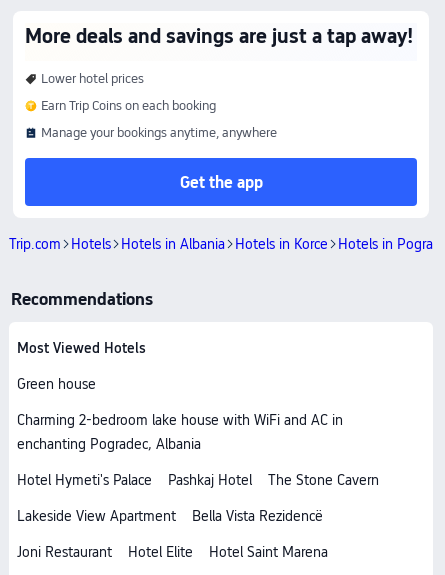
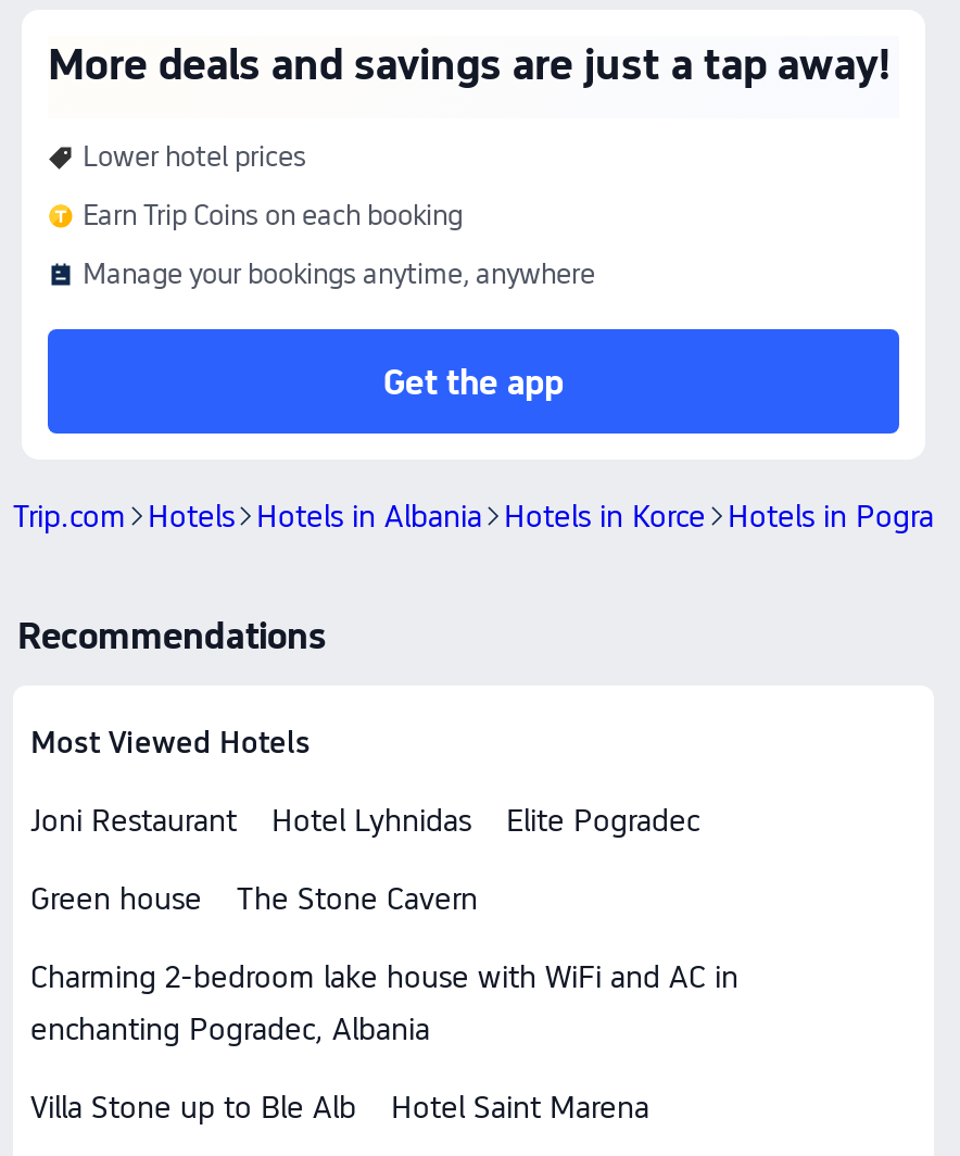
none -> [271,803,699,838] Hotel Lyhnidas | Elite Pogradec
moved [17,376,343,452] -> [30,881,738,1046]: Green house | Charming 2-bedroom lake house with WiFi and AC in | enchanting Pogradec, Albania
[17,472,323,560] Hotel Hymeti's Palace | Pashkaj Hotel | Lakeside View Apartment | Bella Vista Rezidencë | Hotel Elite -> [30,1090,356,1124] Villa Stone up to Ble Alb
moved [268,472,379,488] -> [237,881,478,916]: The Stone Cavern
moved [17,544,112,560] -> [30,803,237,838]: Joni Restaurant

